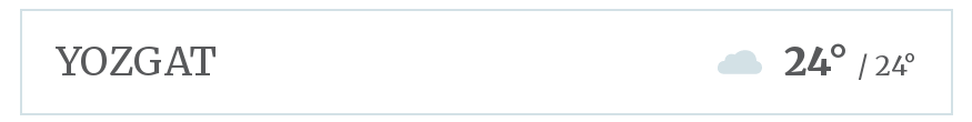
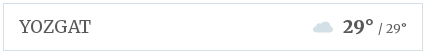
[784,37,918,86] 24° / 24° -> [343,16,407,38] 29° / 29°

